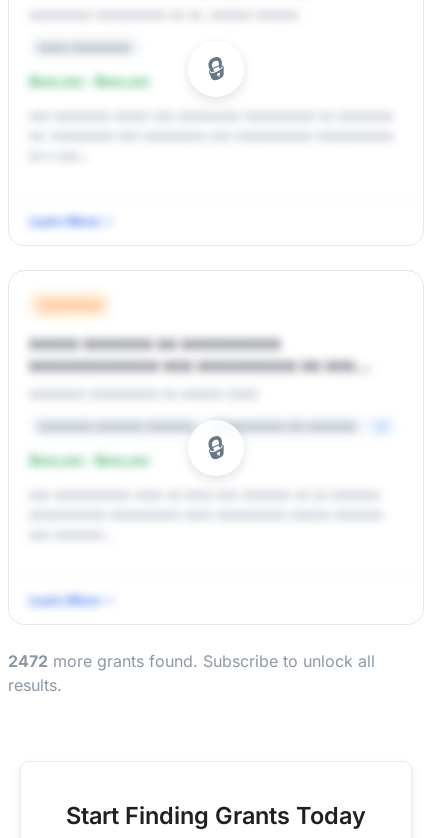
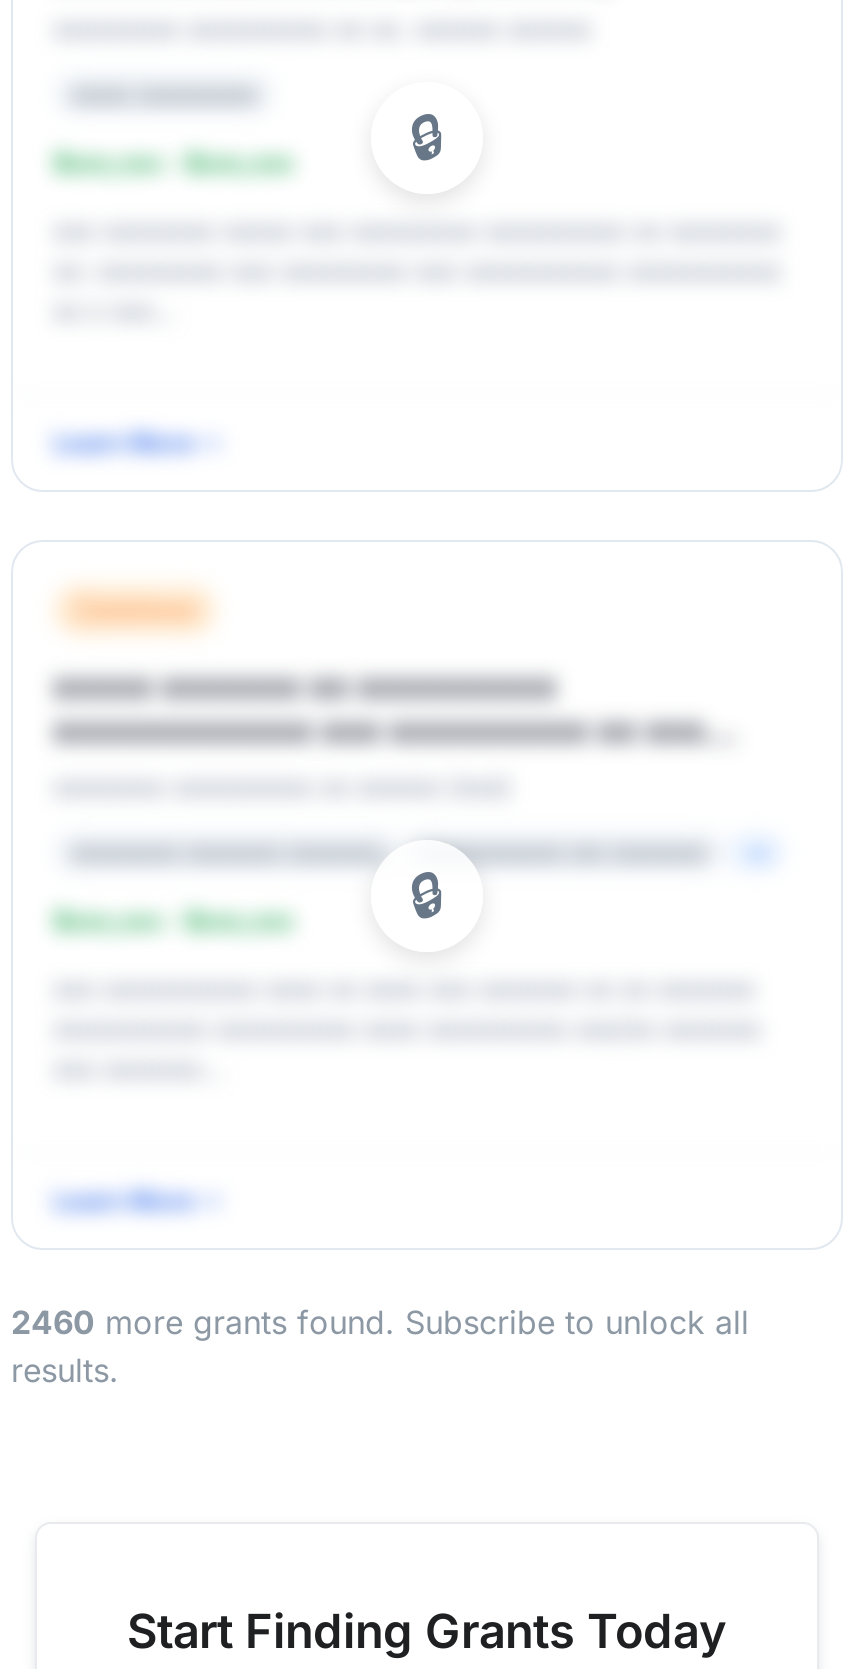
[8,651,375,671] 2472 more grants found. Subscribe to unlock all -> [11,1302,749,1342] 2460 more grants found. Subscribe to unlock all

